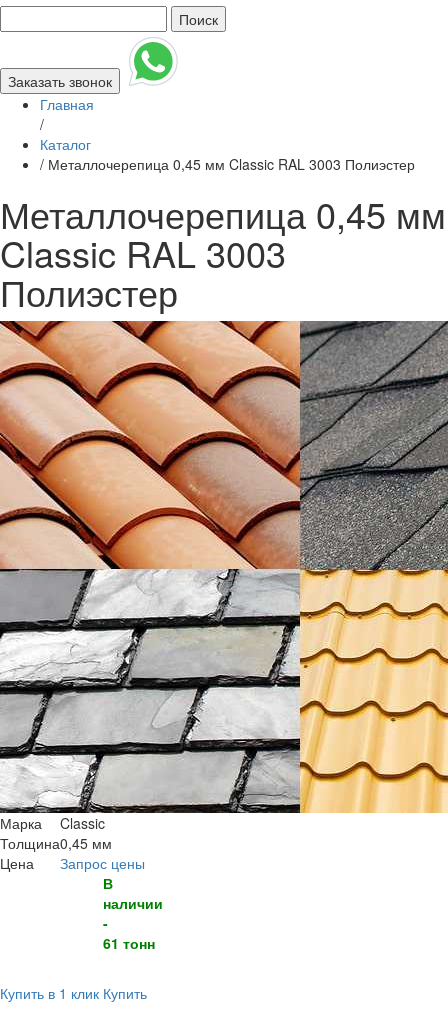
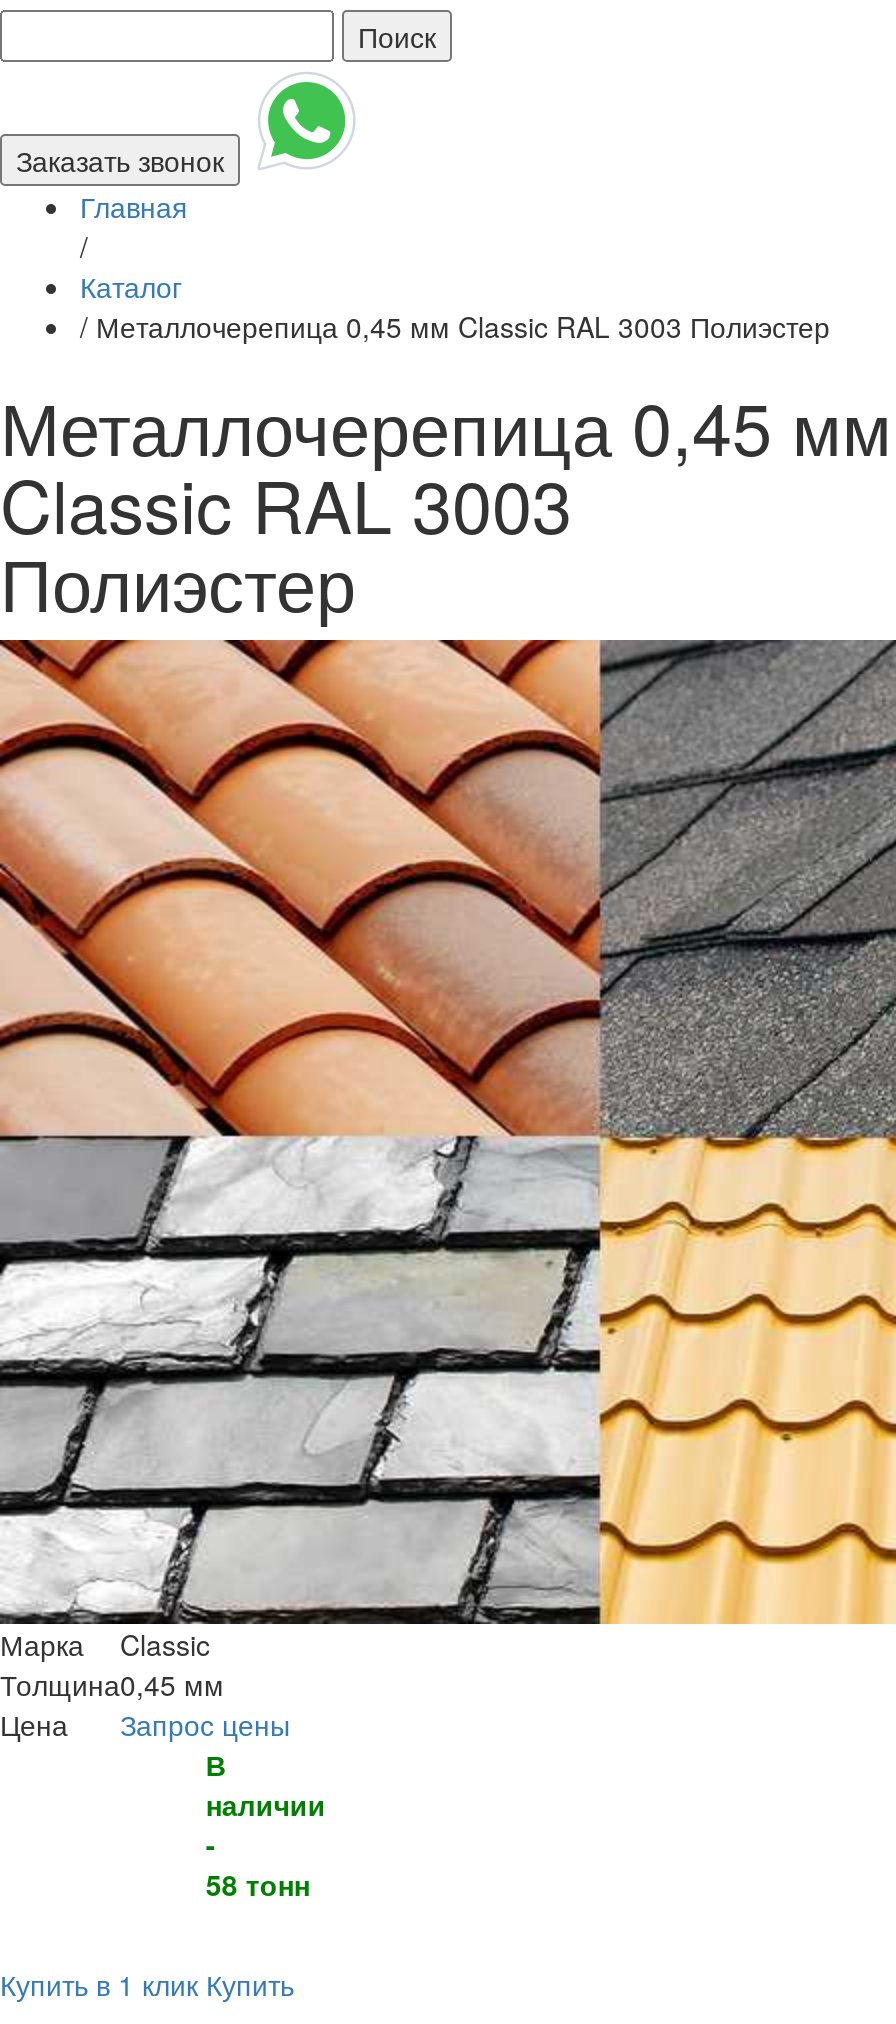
[103,933,155,953] 61 тонн -> [206,1864,310,1904] 58 тонн

